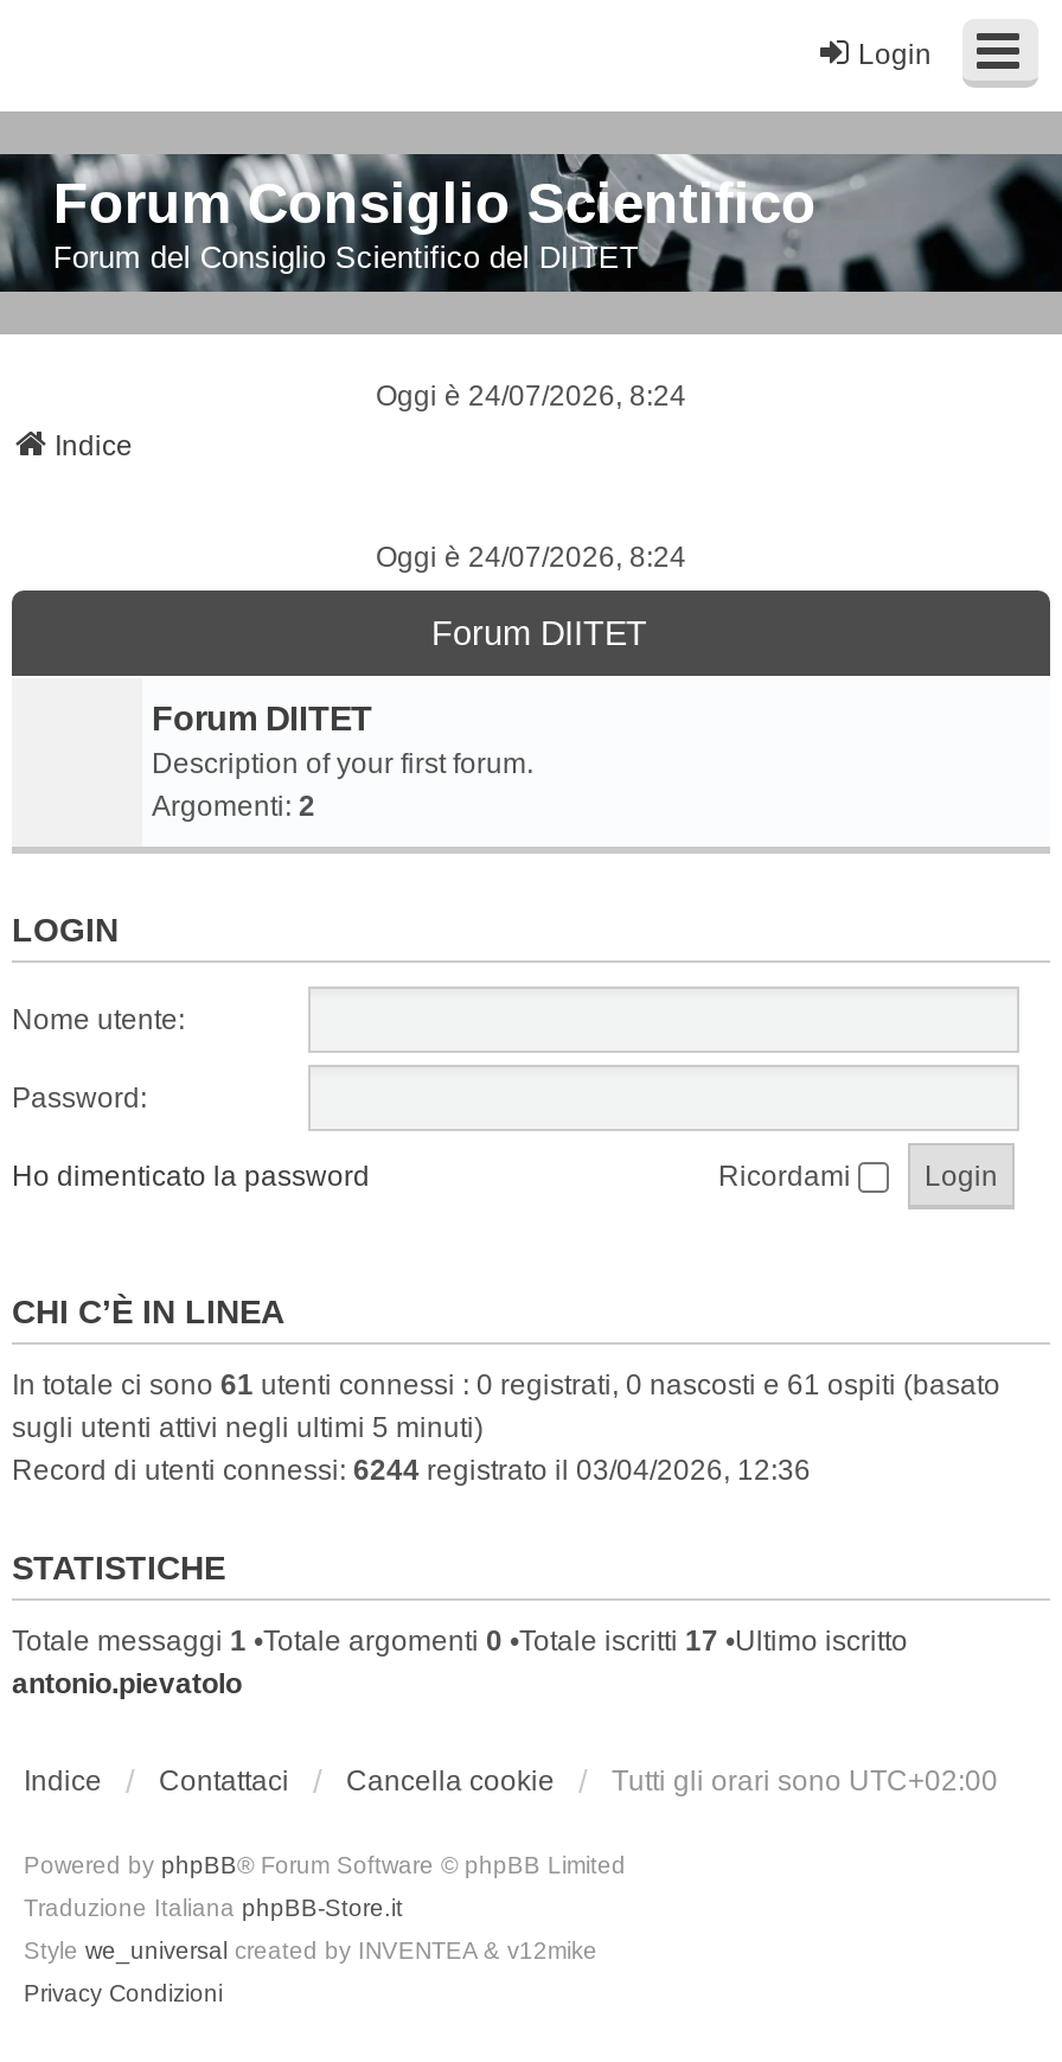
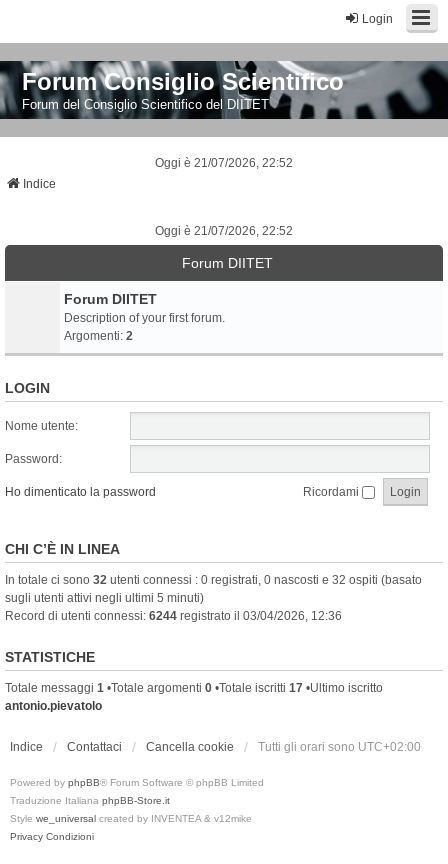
[376,380,686,413] Oggi è 24/07/2026, 8:24 -> [155,156,293,170] Oggi è 21/07/2026, 22:52
[376,541,686,574] Oggi è 24/07/2026, 8:24 -> [155,224,293,238] Oggi è 21/07/2026, 22:52
[12,1369,1000,1402] In totale ci sono 61 utenti connessi : 0 registrati, 0 nascosti e 61 ospiti (basato -> [5,573,422,587] In totale ci sono 32 utenti connessi : 0 registrati, 0 nascosti e 32 ospiti (basato

